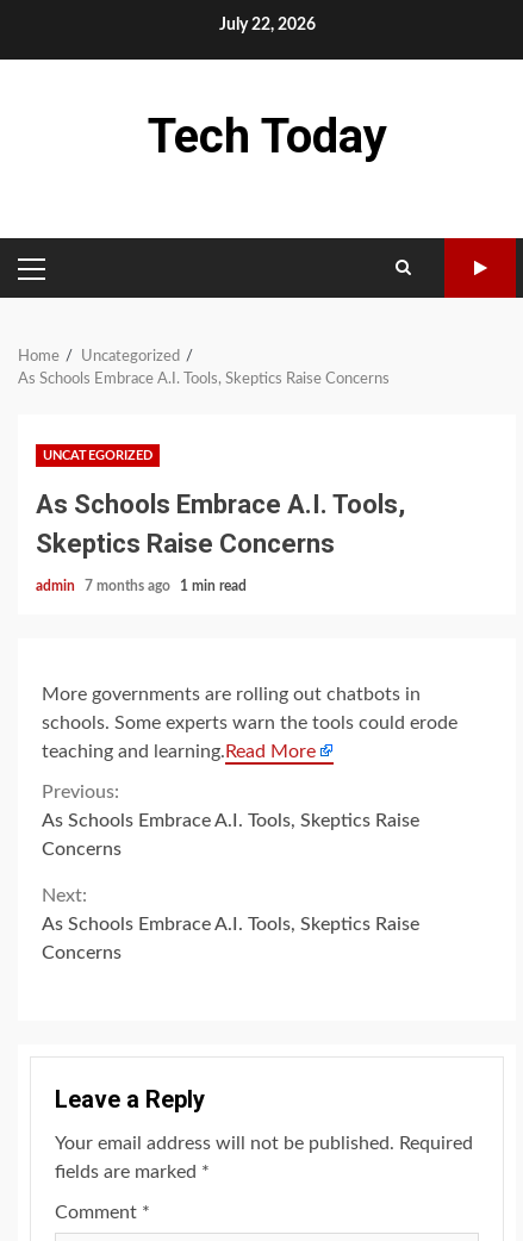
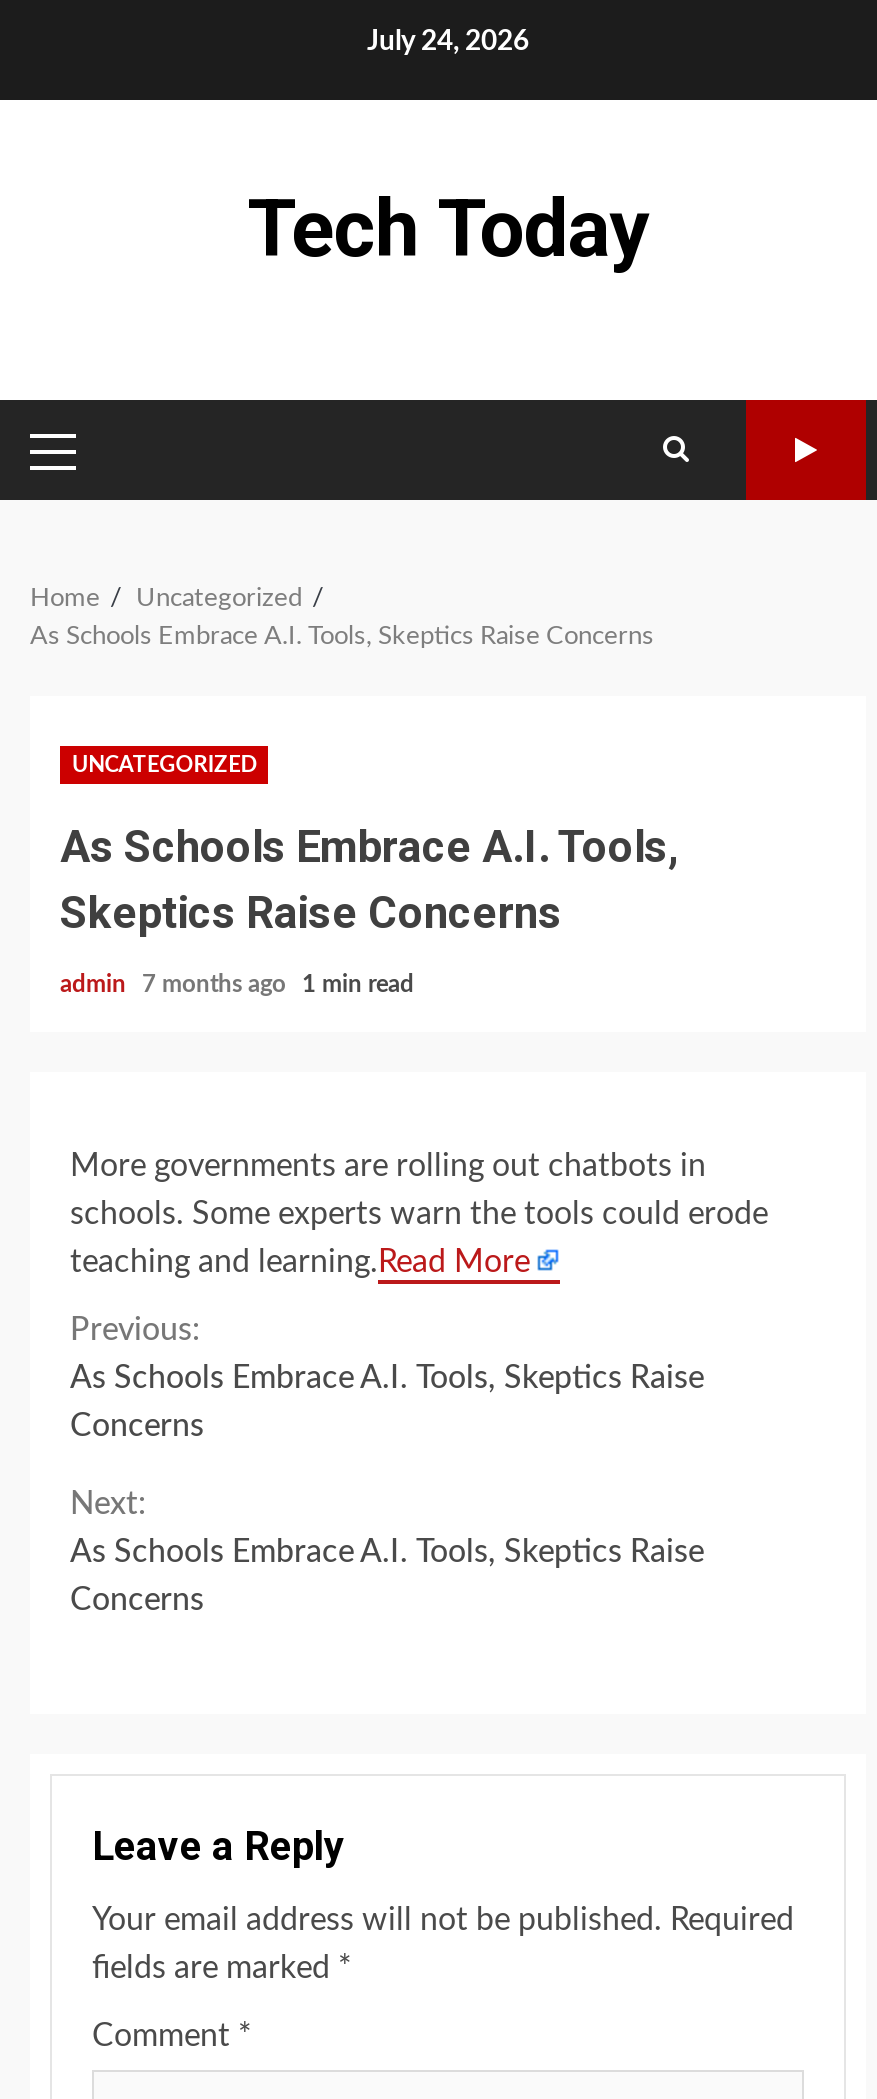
[219,17,315,33] July 22, 2026 -> [367,28,529,56] July 24, 2026

